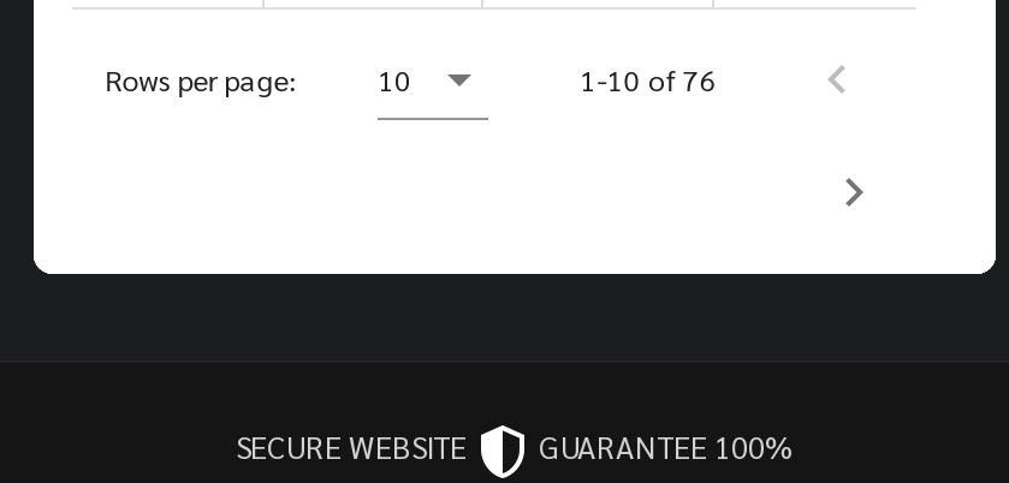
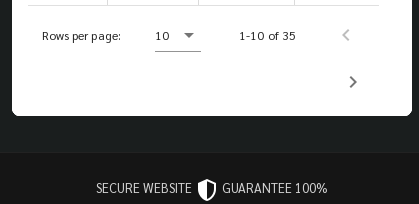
[580,60,717,98] 1-10 of 76 -> [239,27,296,43] 1-10 of 35

